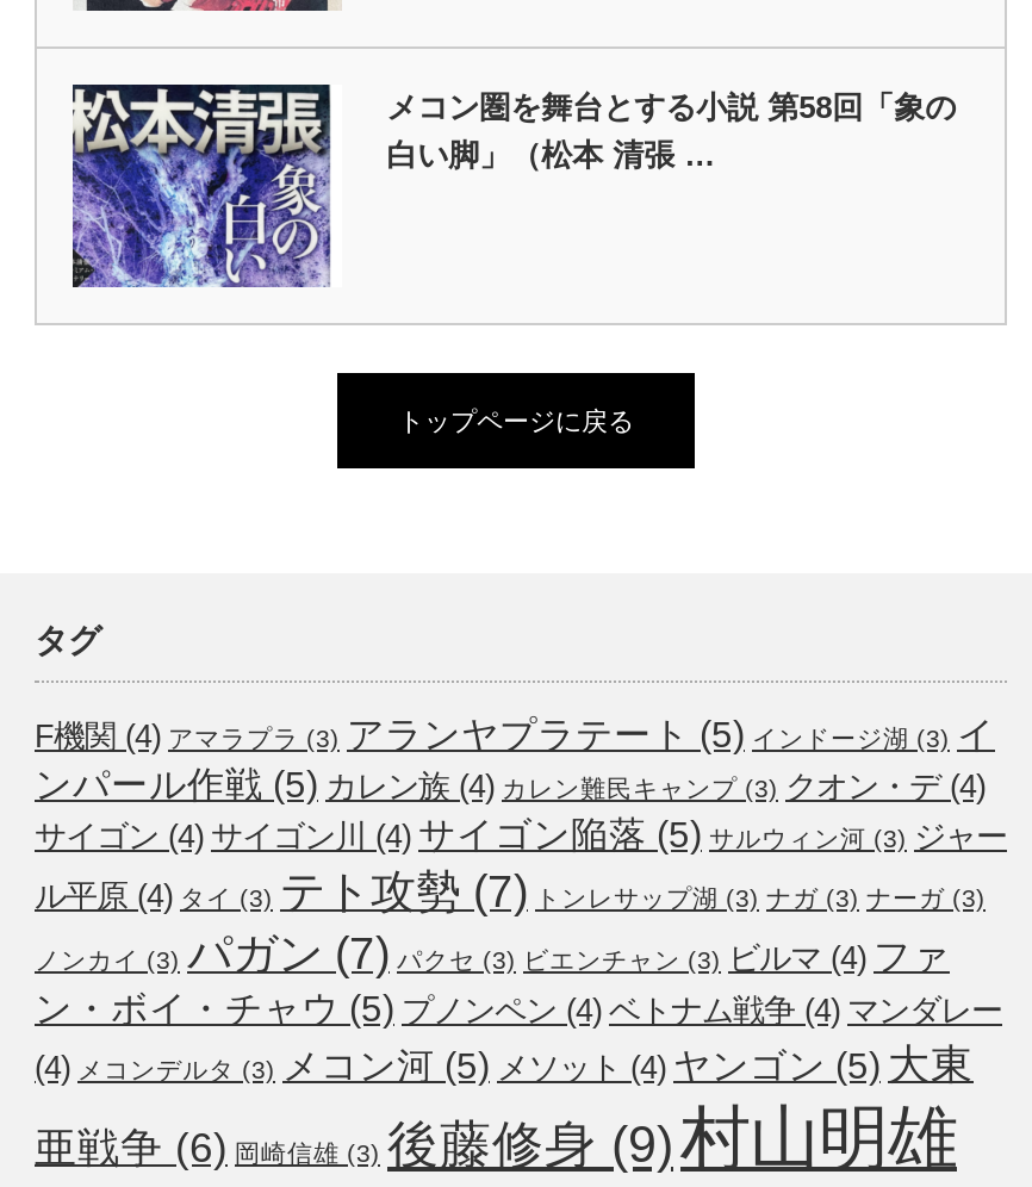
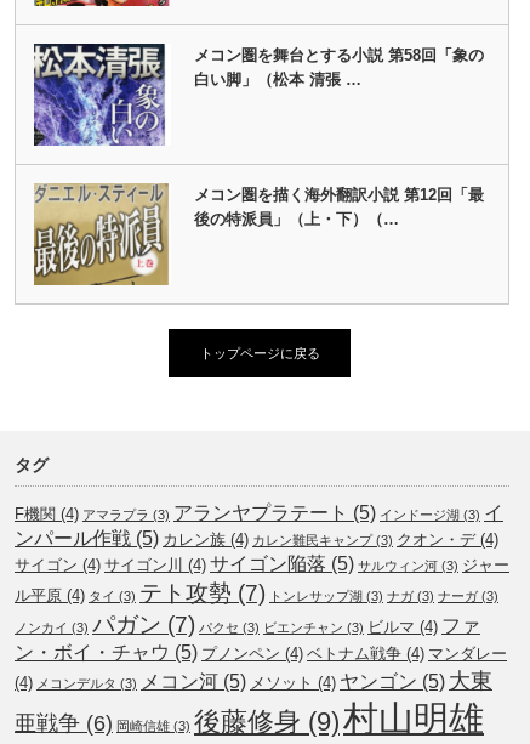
none -> [33,183,483,286] [image] | メコン圏を描く海外翻訳小説 第12回「最 | 後の特派員」（上・下）（…

